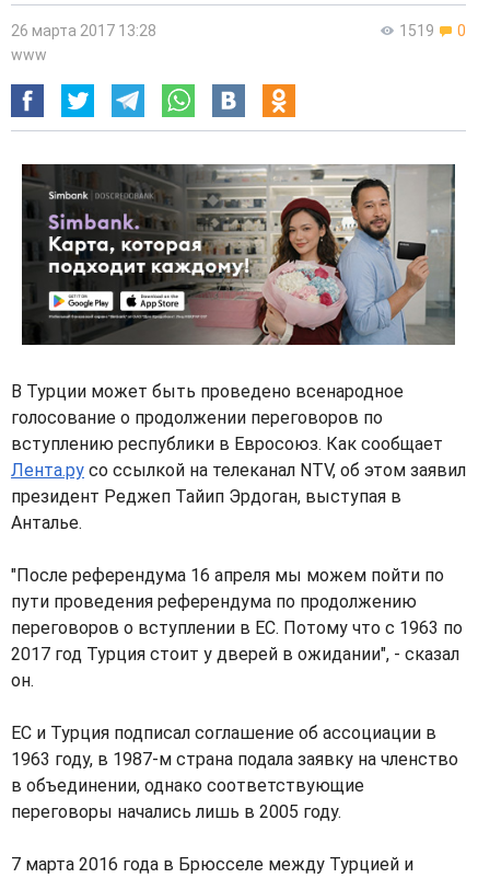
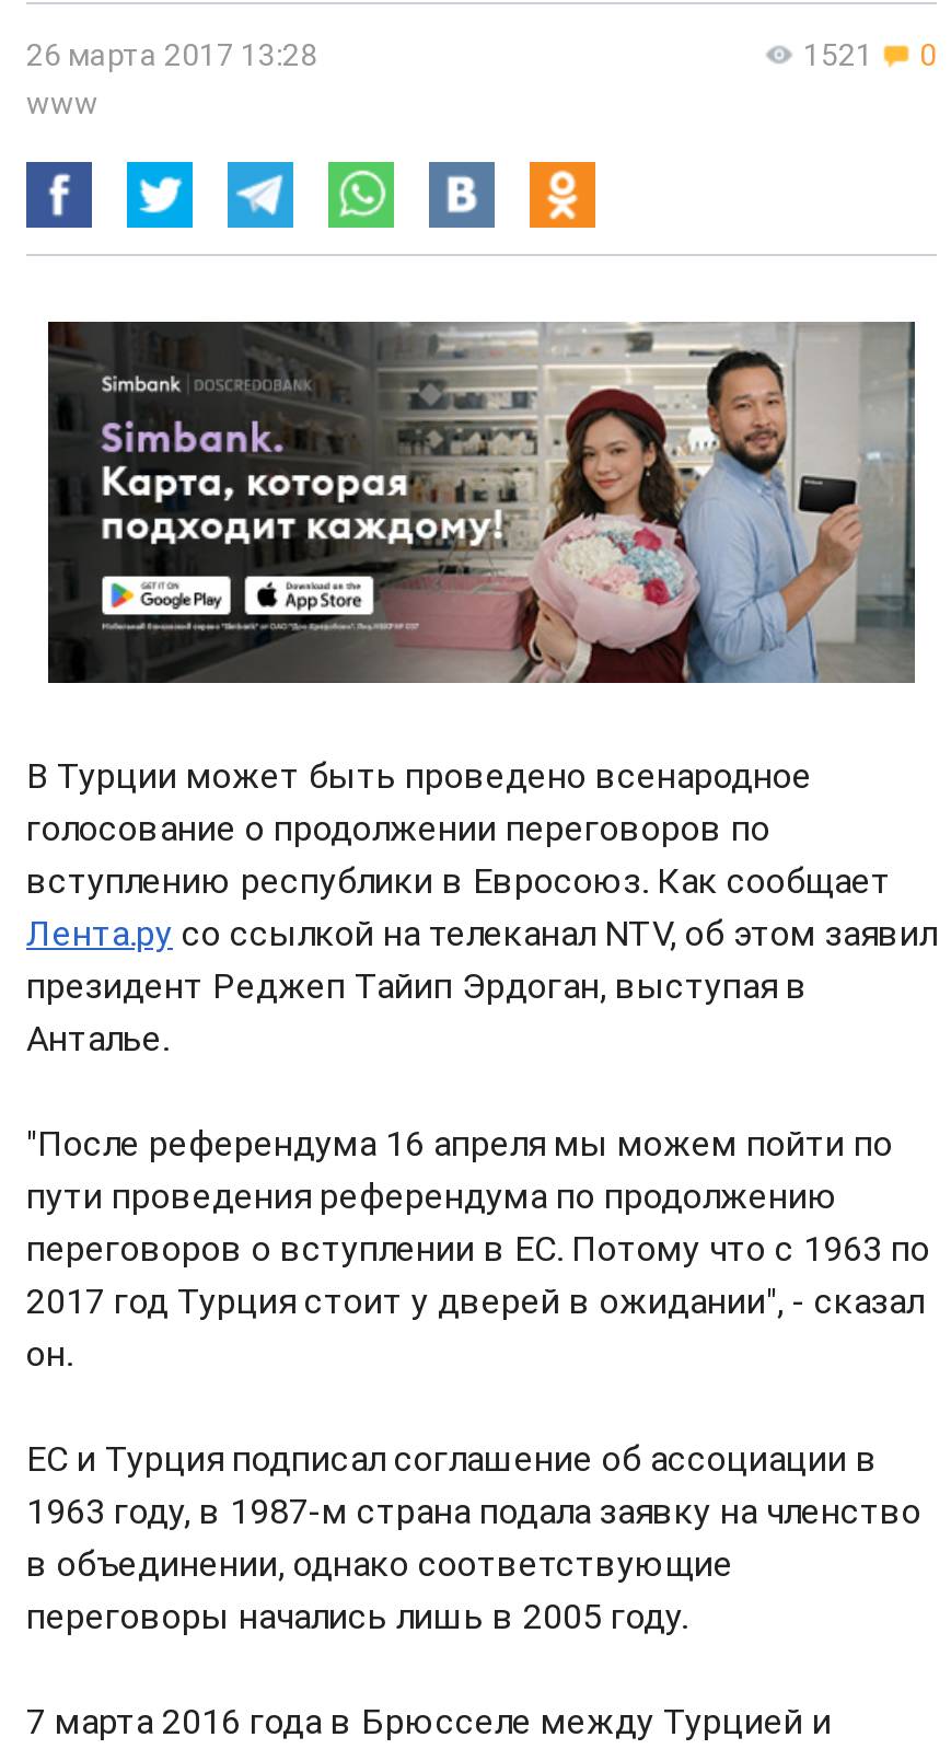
[396,22,466,39] 1519 0 -> [797,37,937,72] 1521 0

